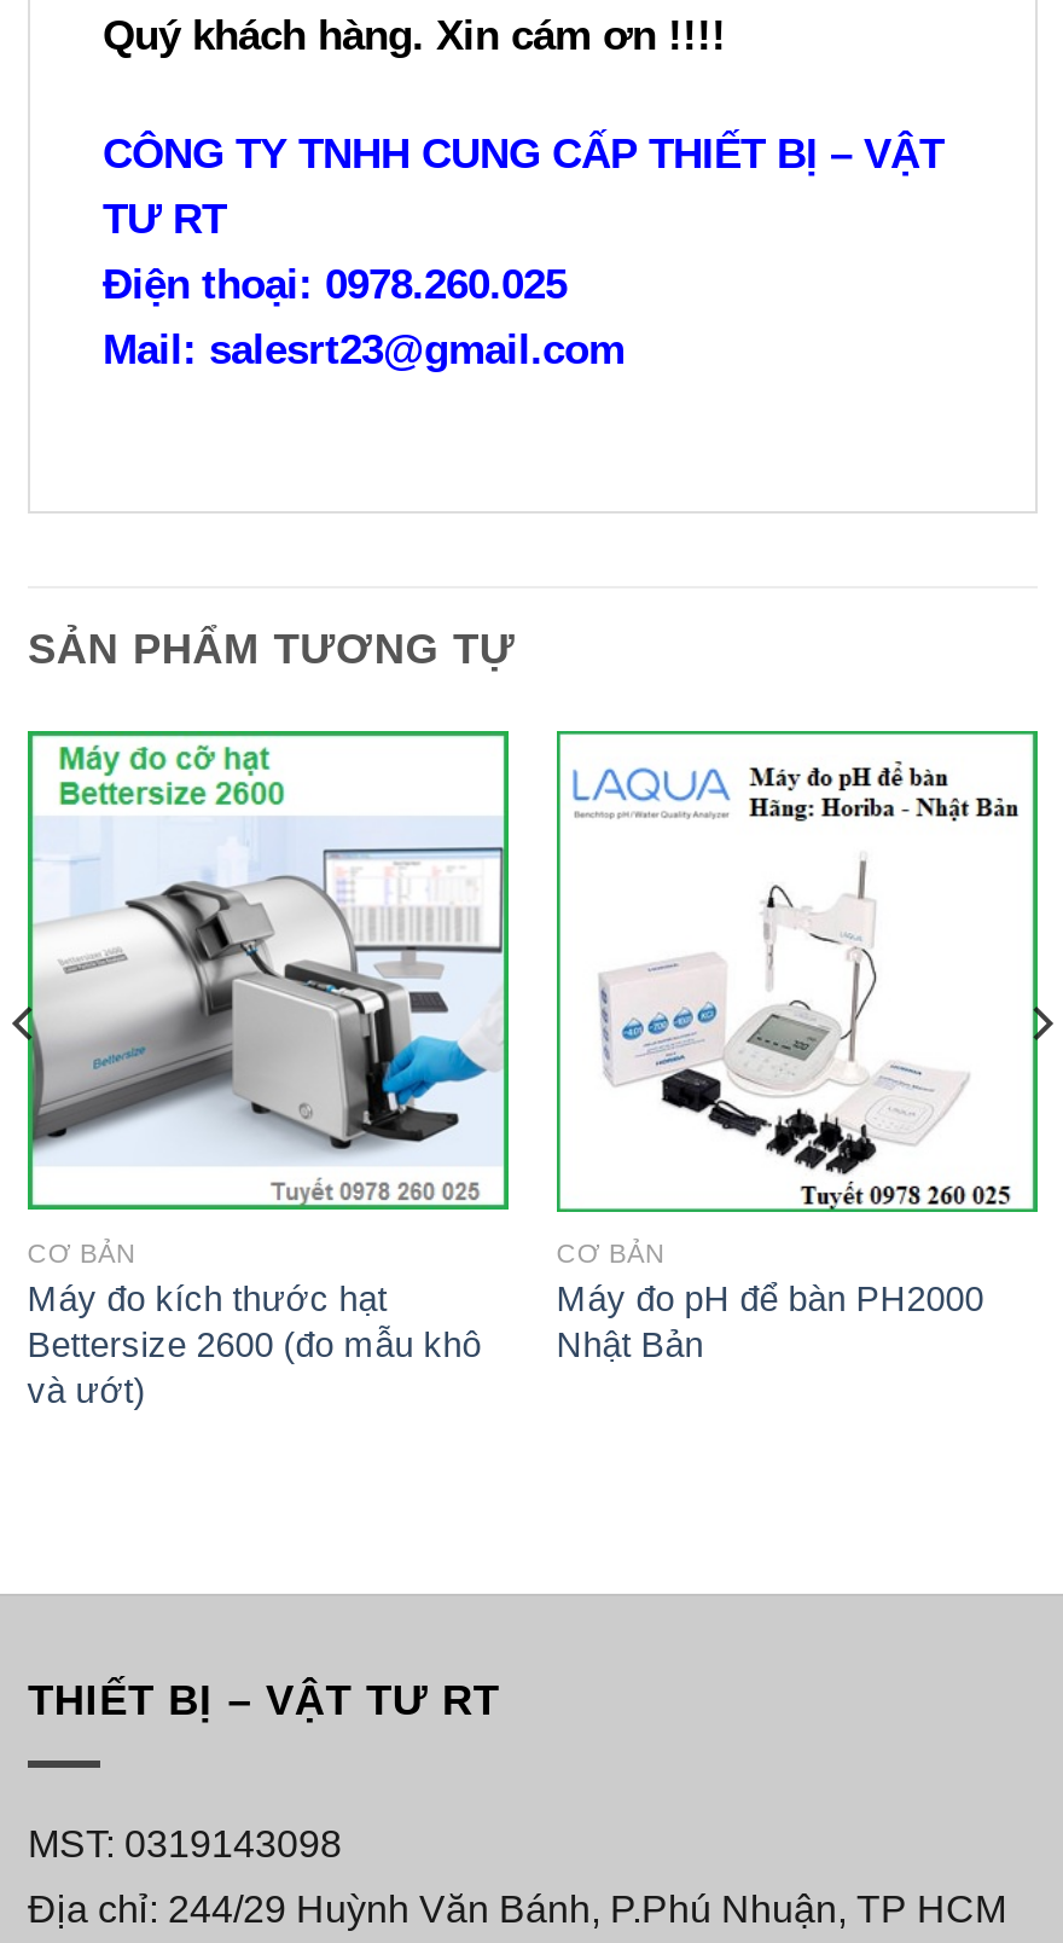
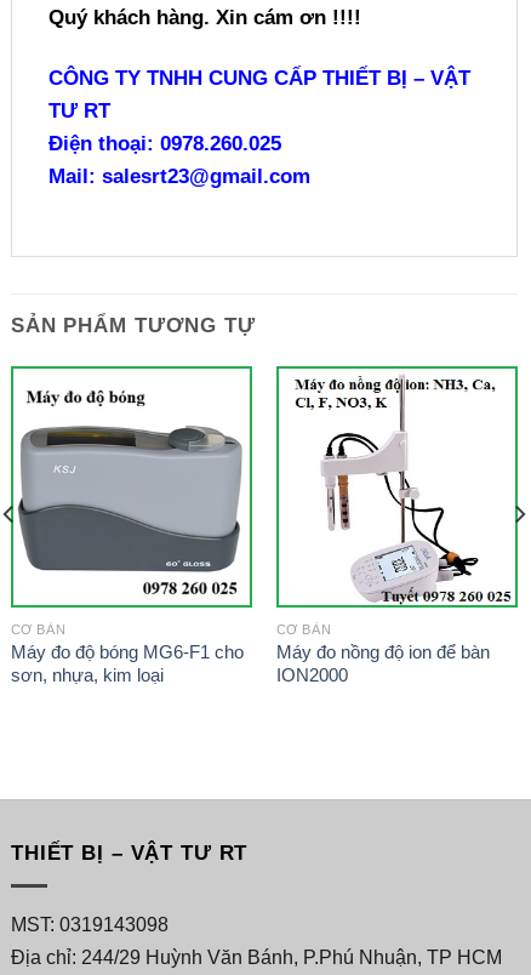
[27,727,506,1409] [image] | Máy đo kích thước hạt | Bettersize 2600 (đo mẫu khô | và ướt) -> [11,365,250,685] [image] | Máy đo độ bóng MG6-F1 cho | sơn, nhựa, kim loại
[556,727,1033,1365] [image] | Máy đo pH để bàn PH2000 | Nhật Bản -> [276,365,516,685] [image] | Máy đo nồng độ ion để bàn | ION2000

